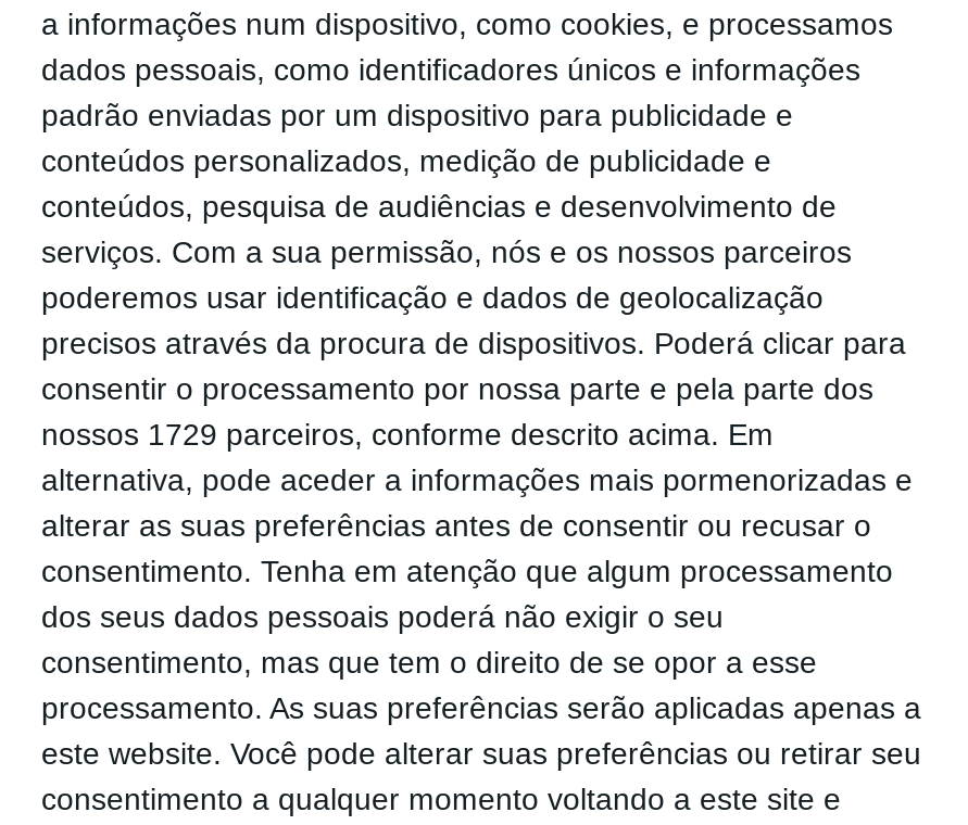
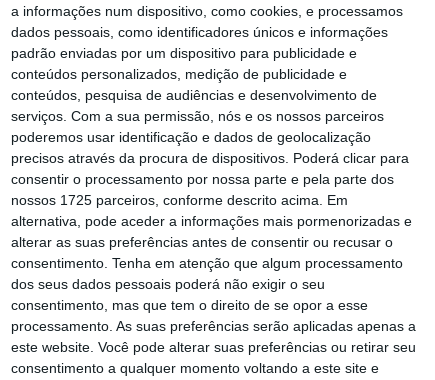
[41,418,774,452] nossos 1729 parceiros, conforme descrito acima. Em -> [11,192,348,208] nossos 1725 parceiros, conforme descrito acima. Em

